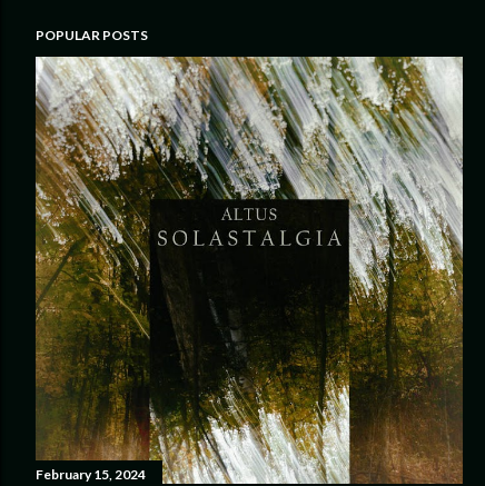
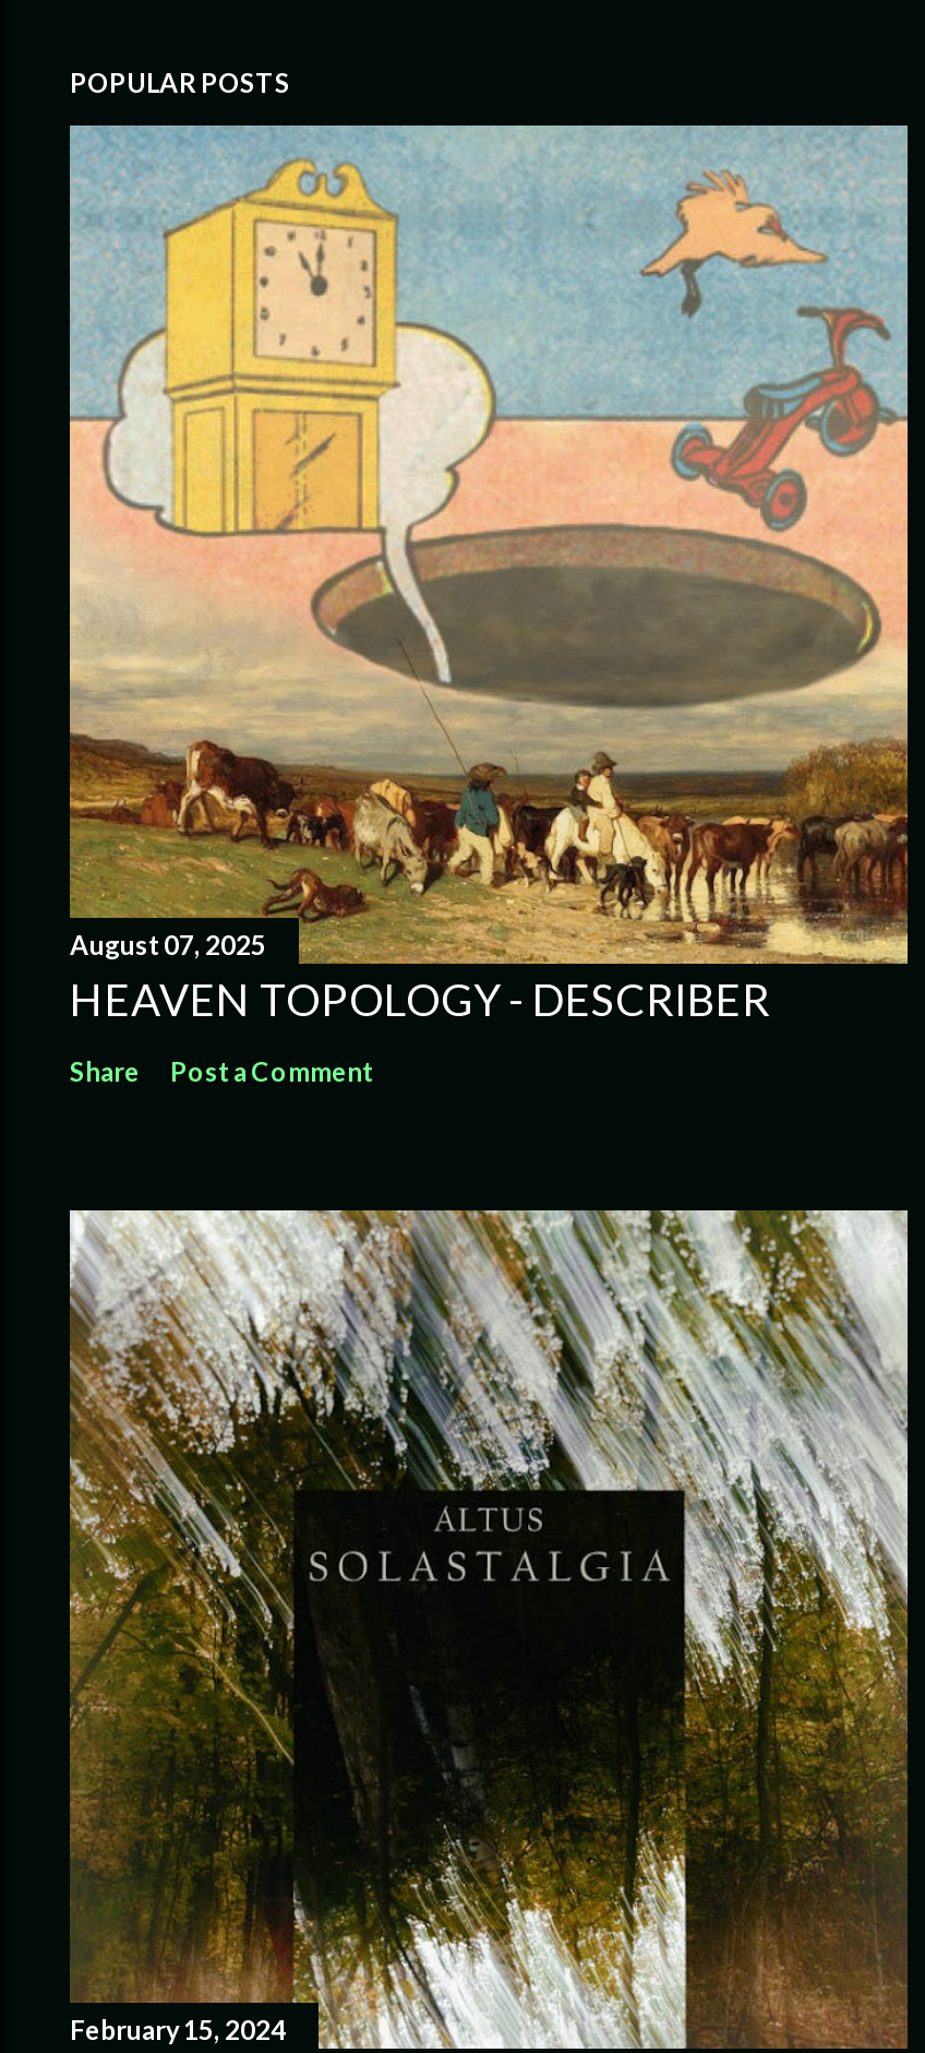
none -> [68,123,910,1088] [image] | August 07, 2025 | HEAVEN TOPOLOGY - DESCRIBER | Share | Post a Comment

